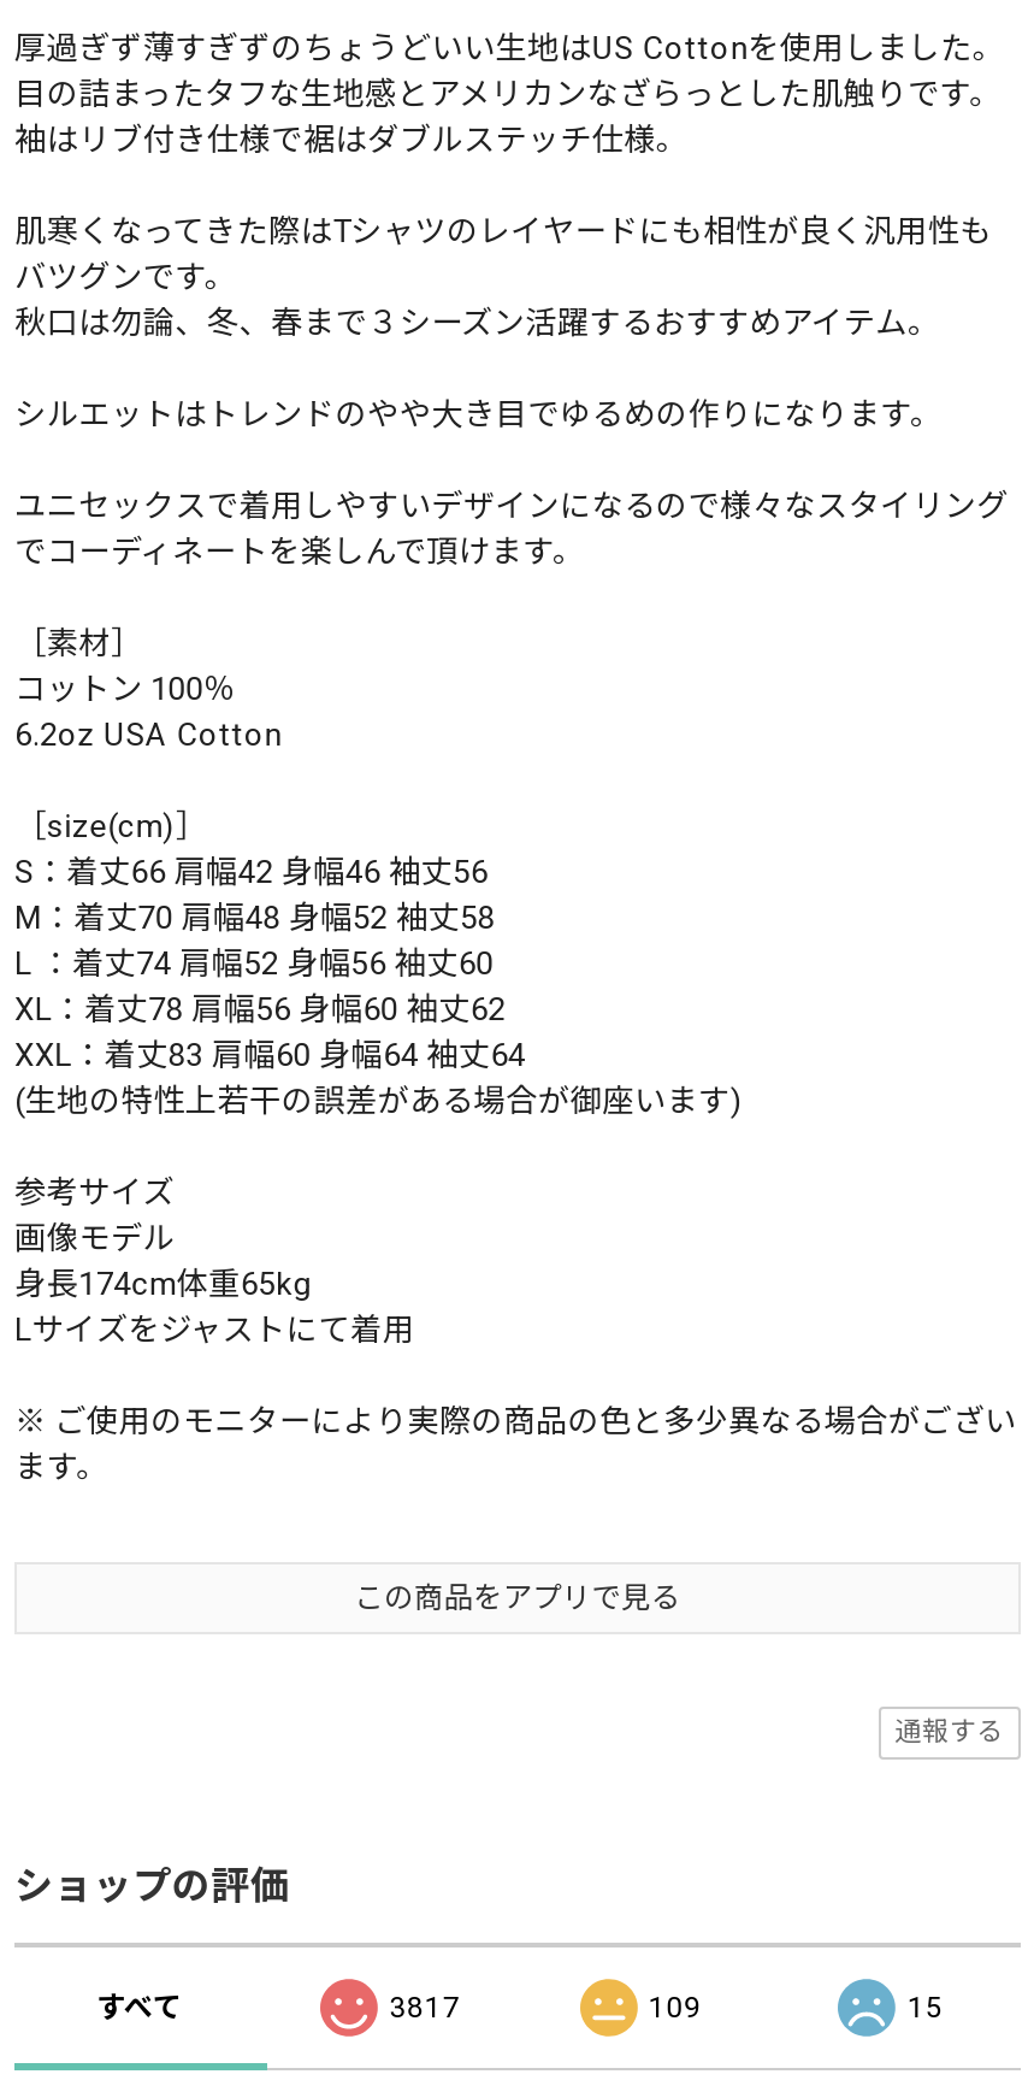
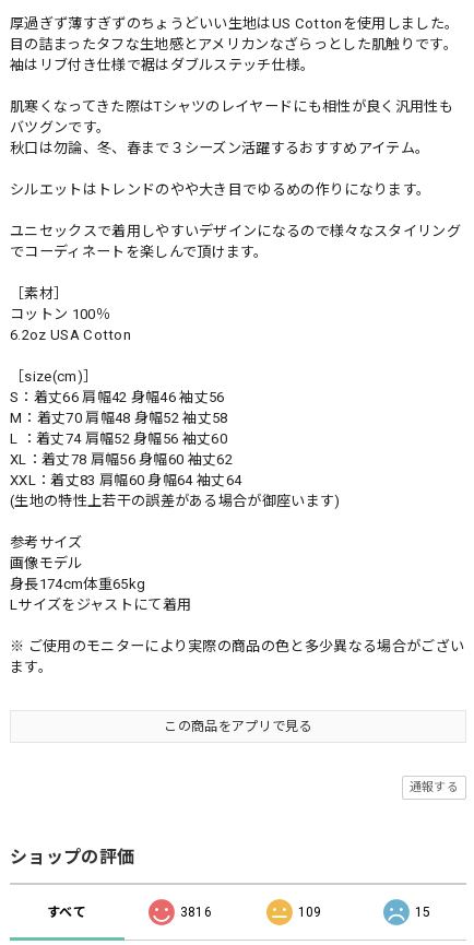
[390,1990,460,2024] 3817 -> [180,904,212,919] 3816

